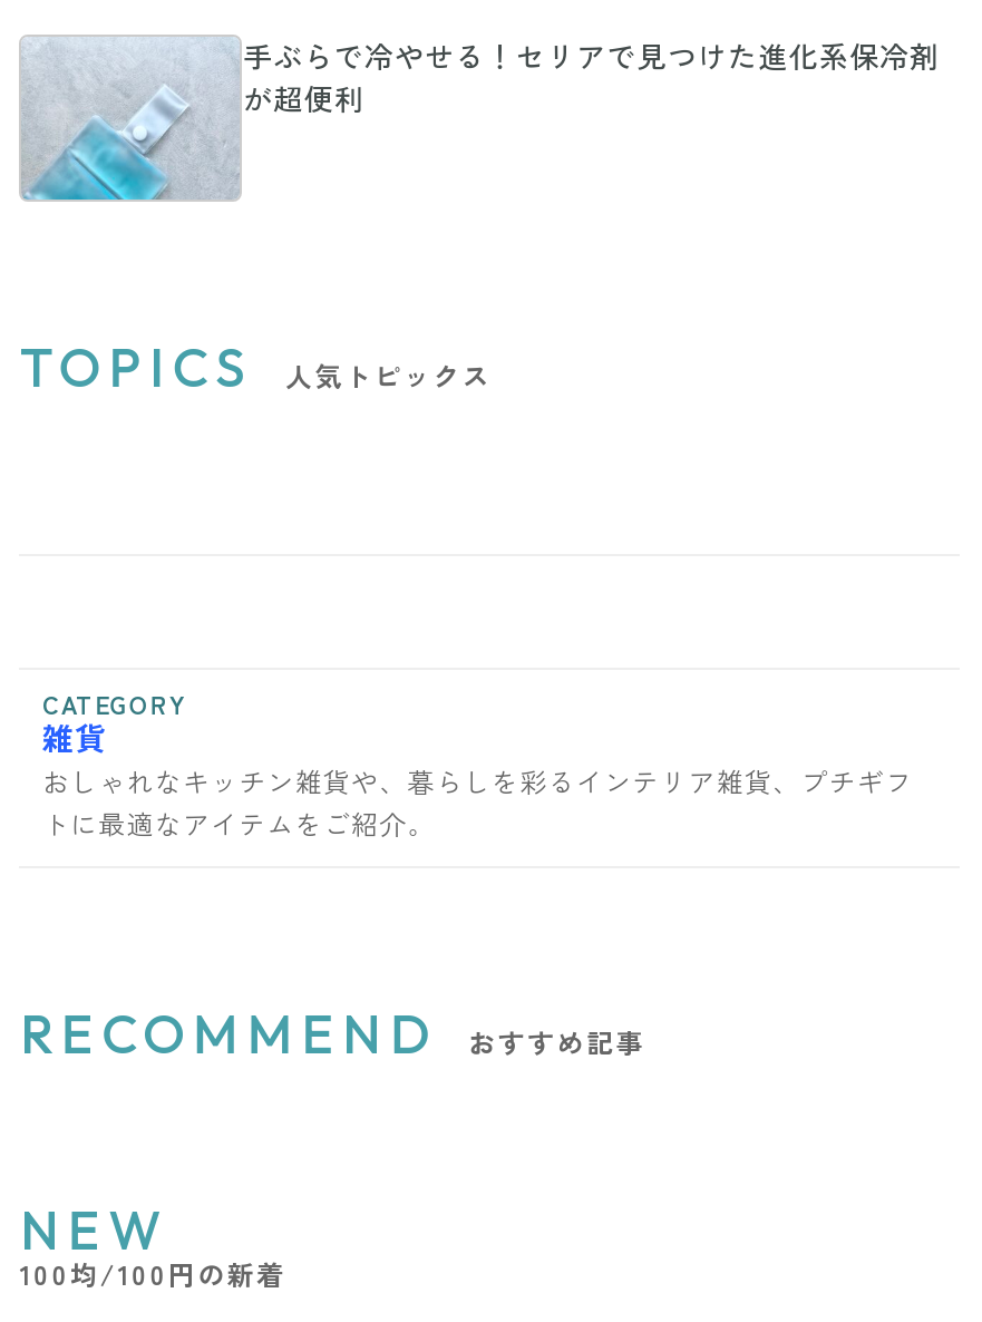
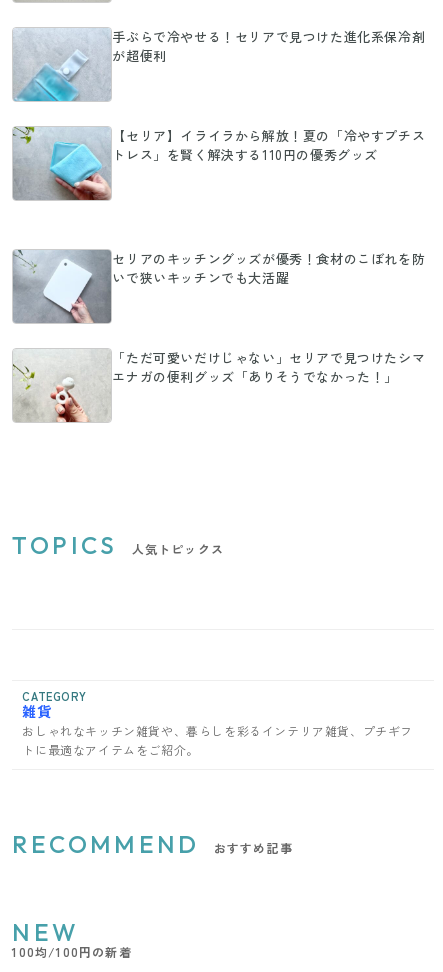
none -> [11,125,425,202] [image] | 【セリア】イライラから解放！夏の「冷やすプチス | トレス」を賢く解決する110円の優秀グッズ
none -> [11,248,425,325] [image] | セリアのキッチングッズが優秀！食材のこぼれを防 | いで狭いキッチンでも大活躍
none -> [11,348,425,424] [image] | 「ただ可愛いだけじゃない」セリアで見つけたシマ | エナガの便利グッズ「ありそうでなかった！」

